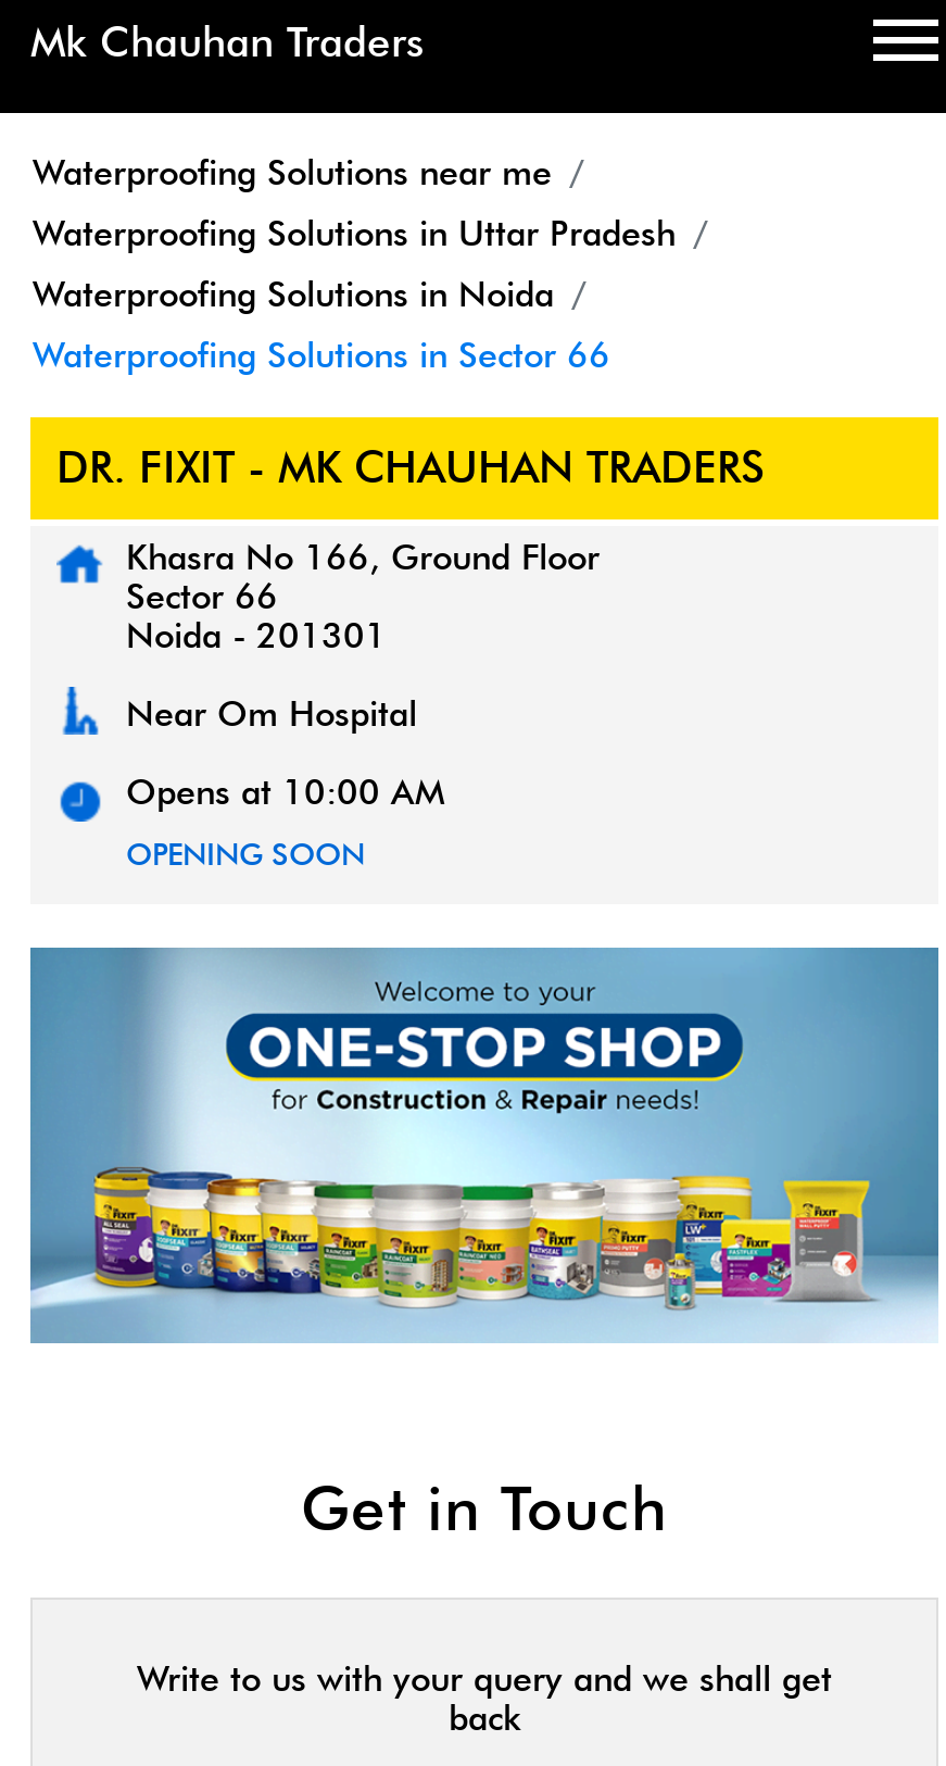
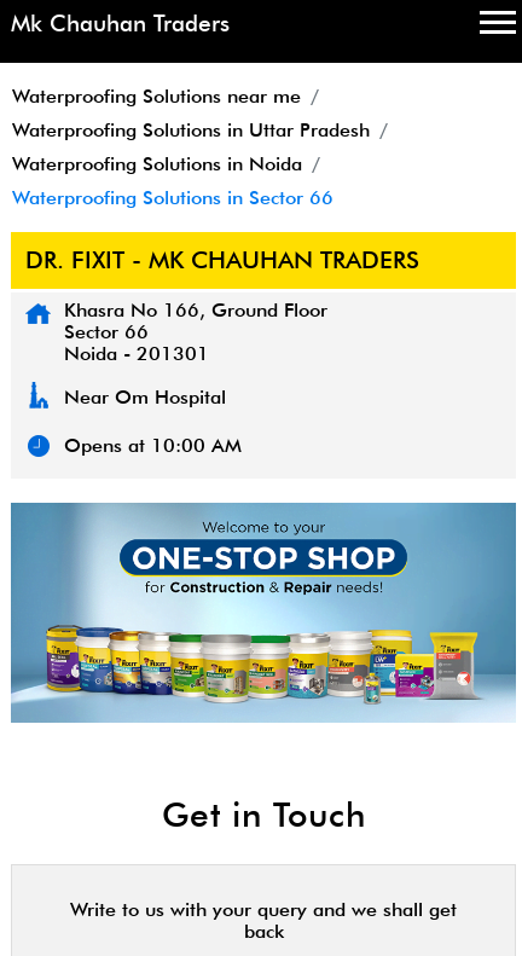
[126,837,365,872] OPENING SOON -> none

